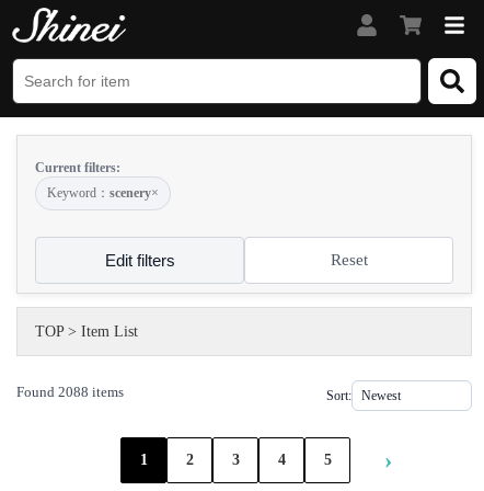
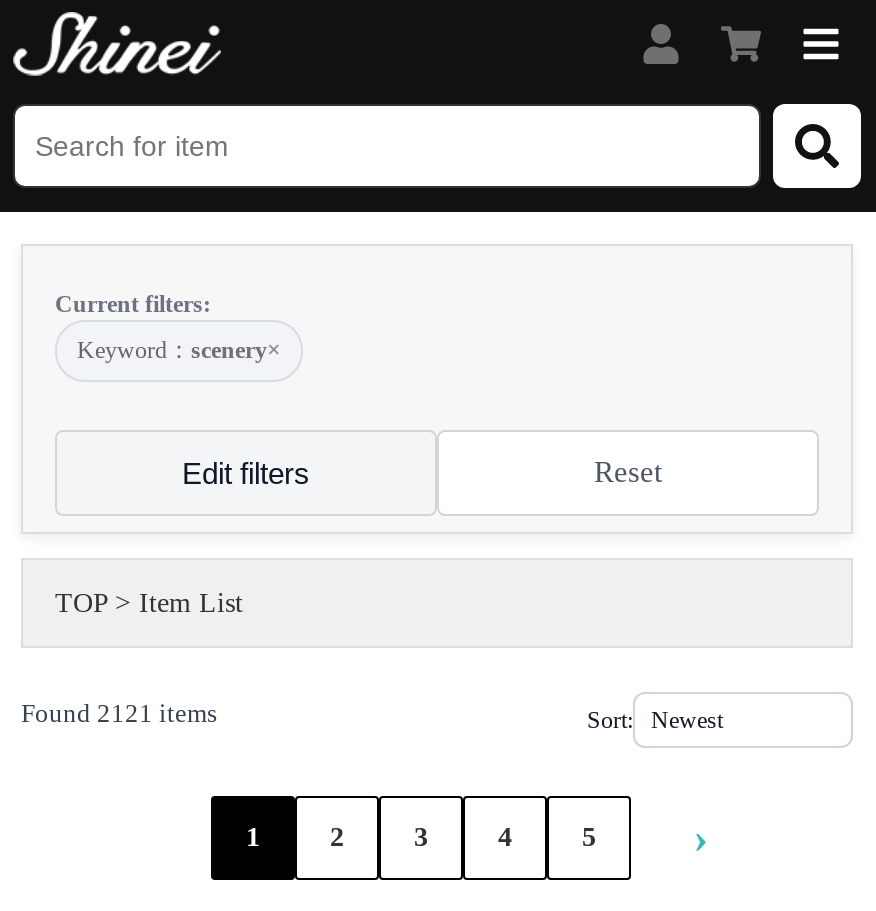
[16,384,124,400] Found 2088 items -> [21,698,217,728] Found 2121 items

